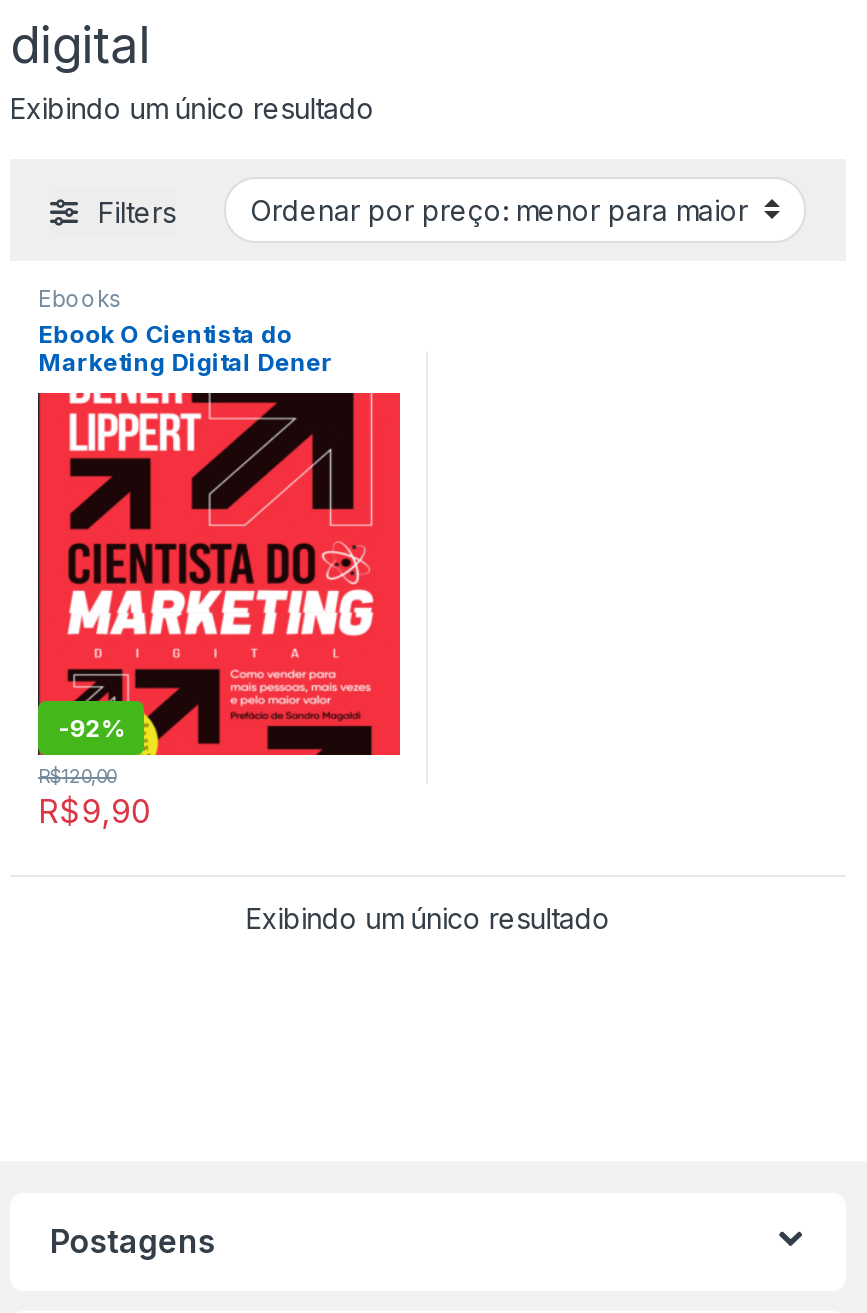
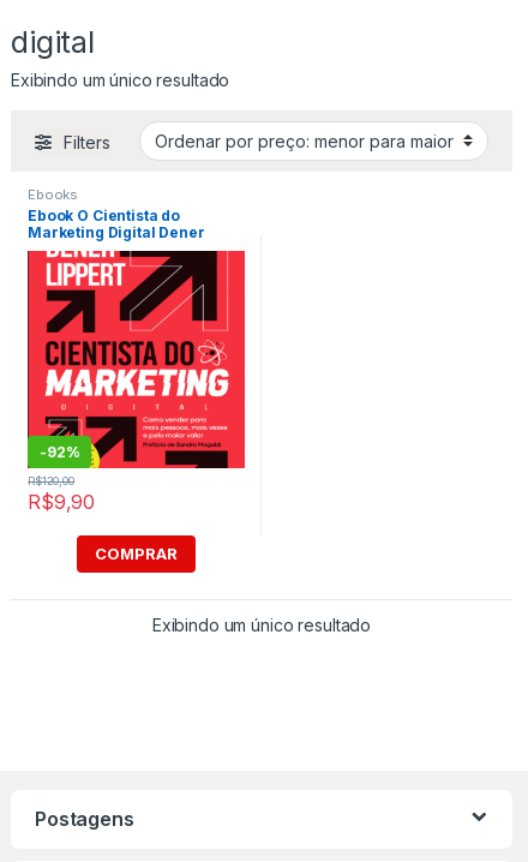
none -> [95,544,177,563] COMPRAR

